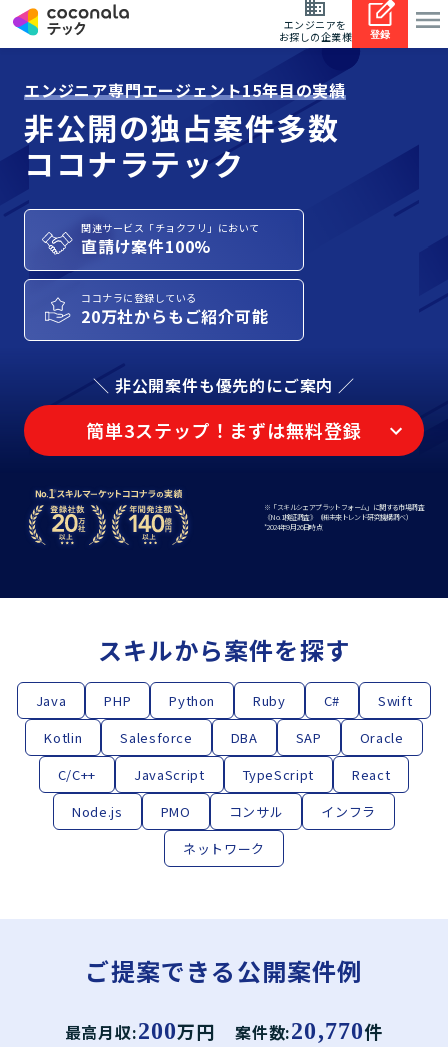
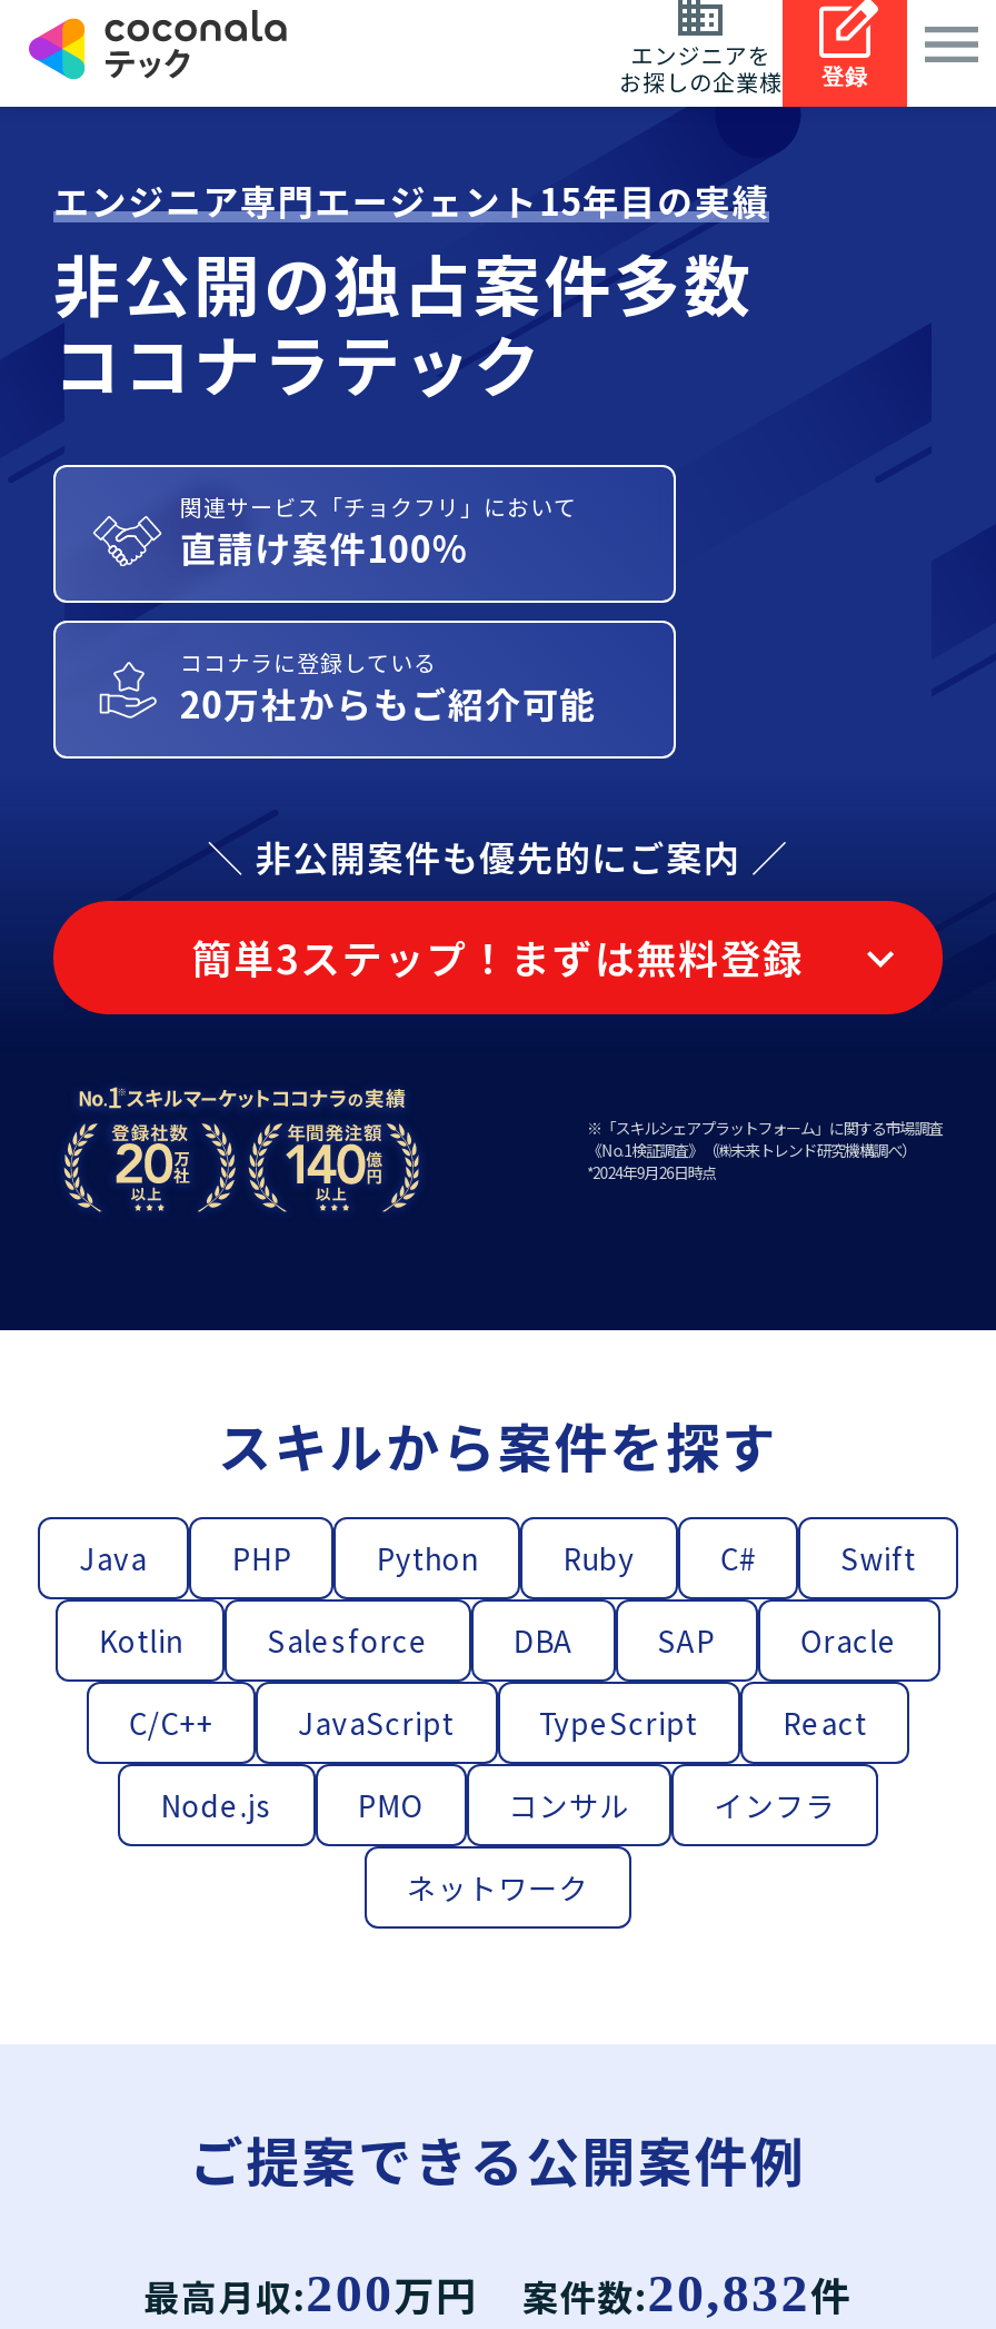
[65,1018,383,1044] 最高月収:200万円 案件数:20,770件 -> [144,2264,852,2322] 最高月収:200万円 案件数:20,832件

